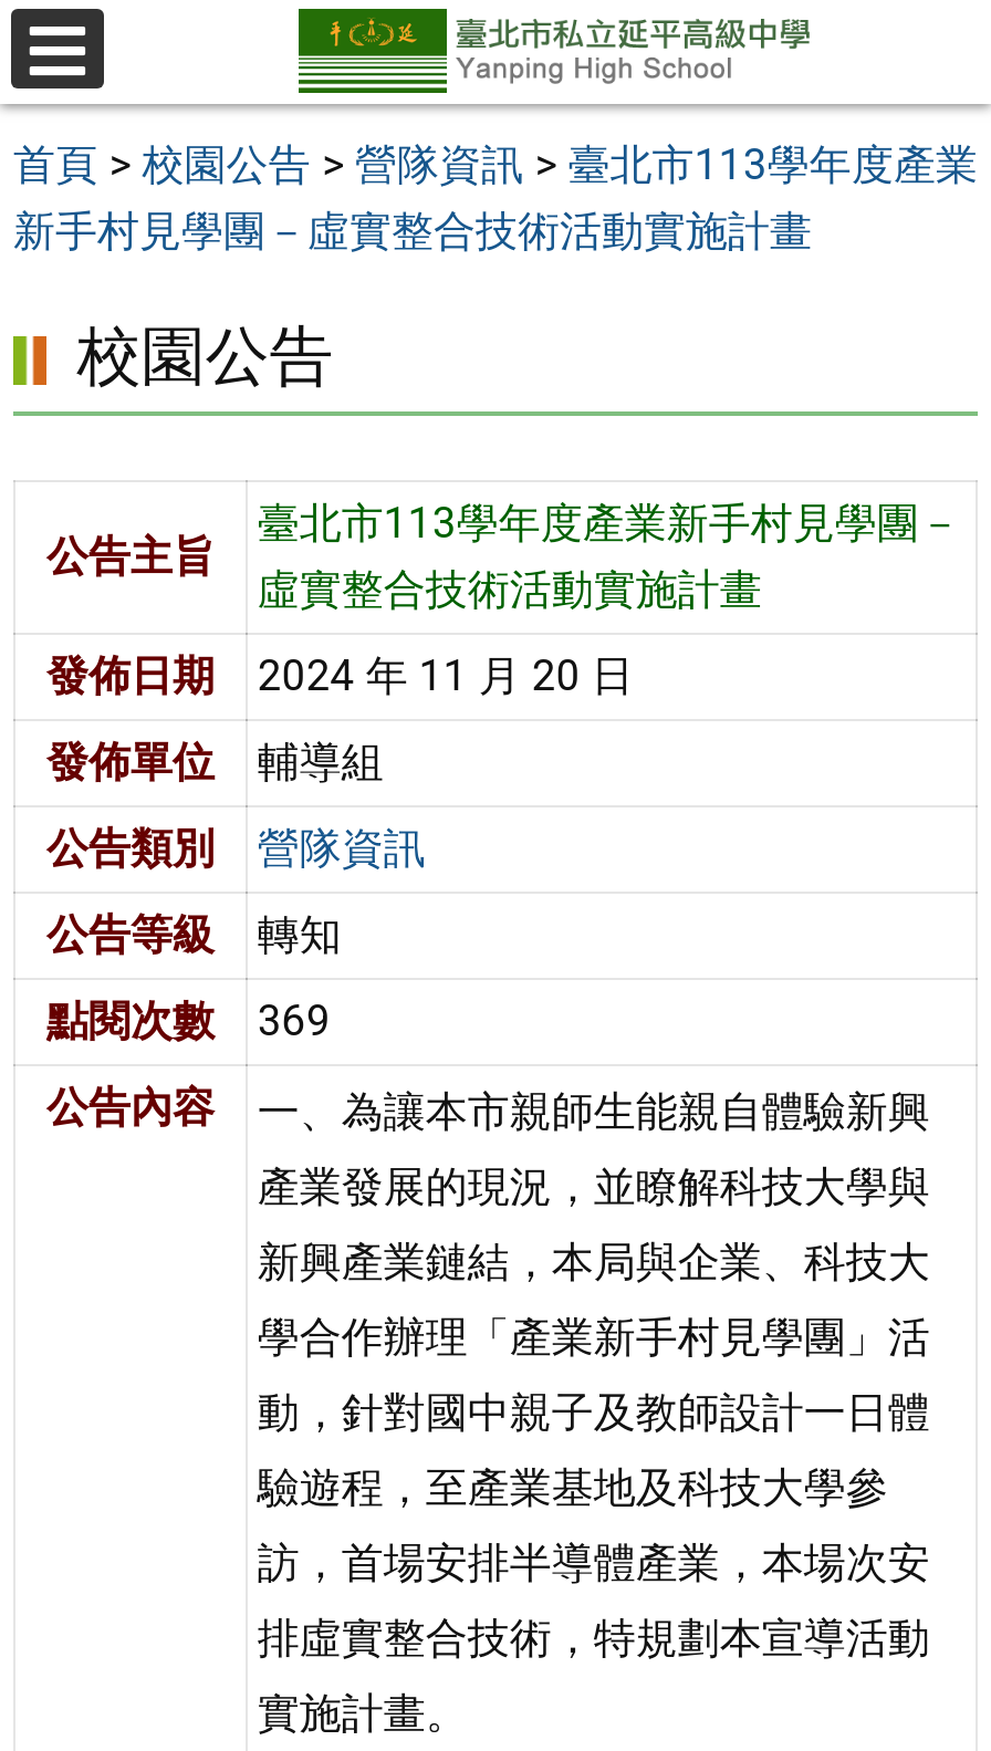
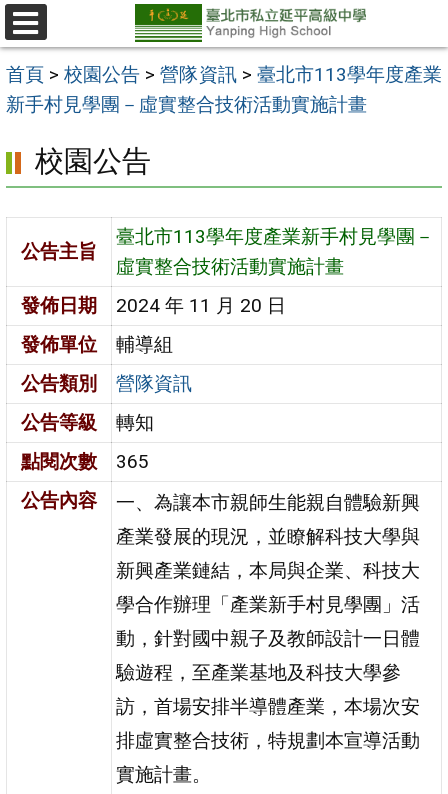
[46,995,330,1046] 點閱次數 369 -> [21,450,149,473] 點閱次數 365

